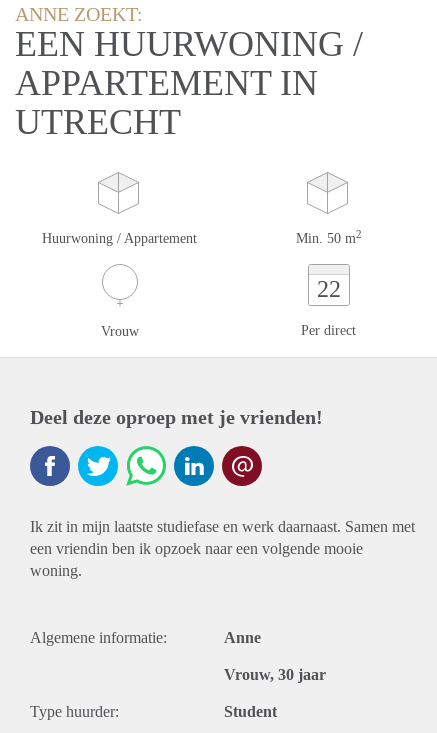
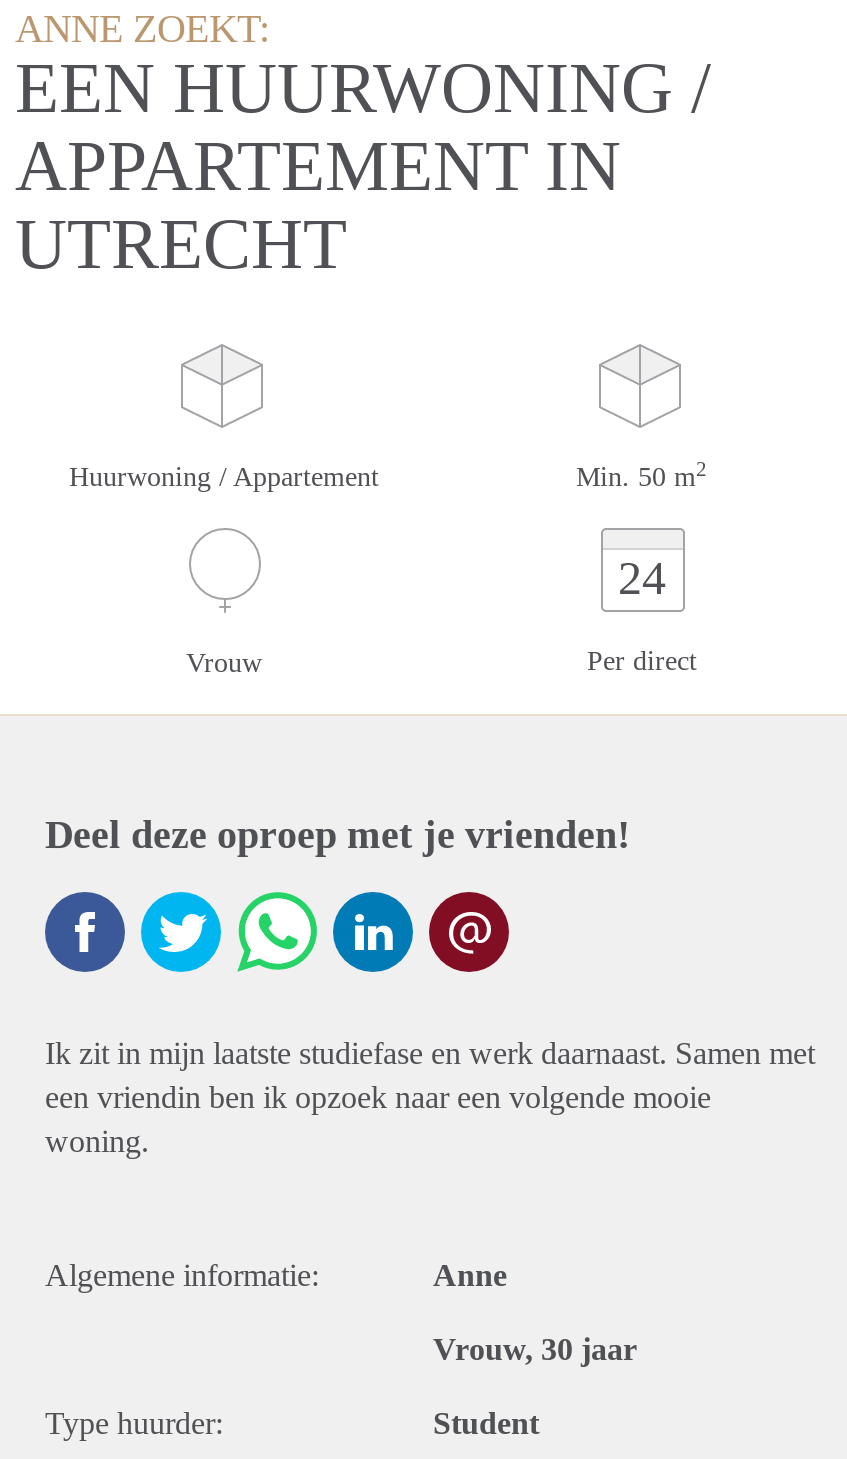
[316,276,340,302] 22 -> [618,552,666,604] 24

